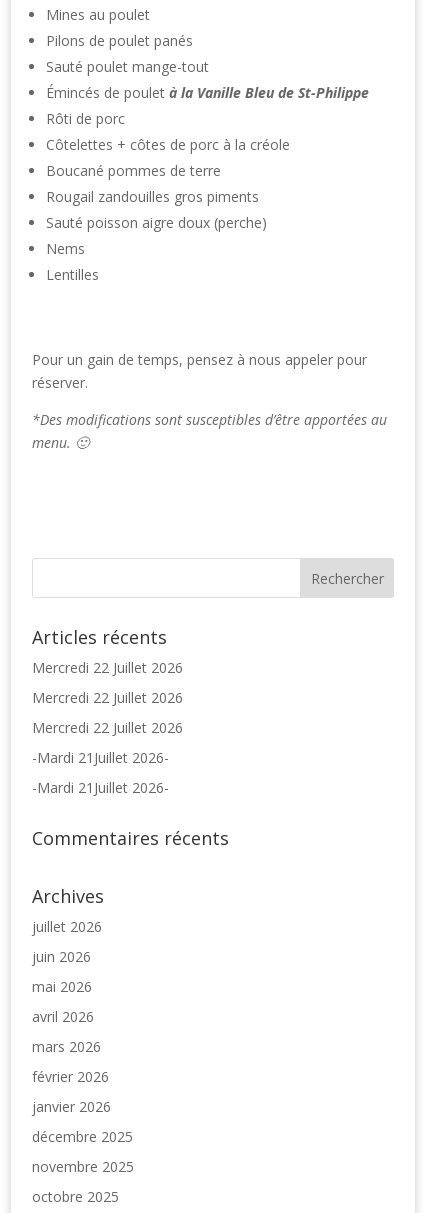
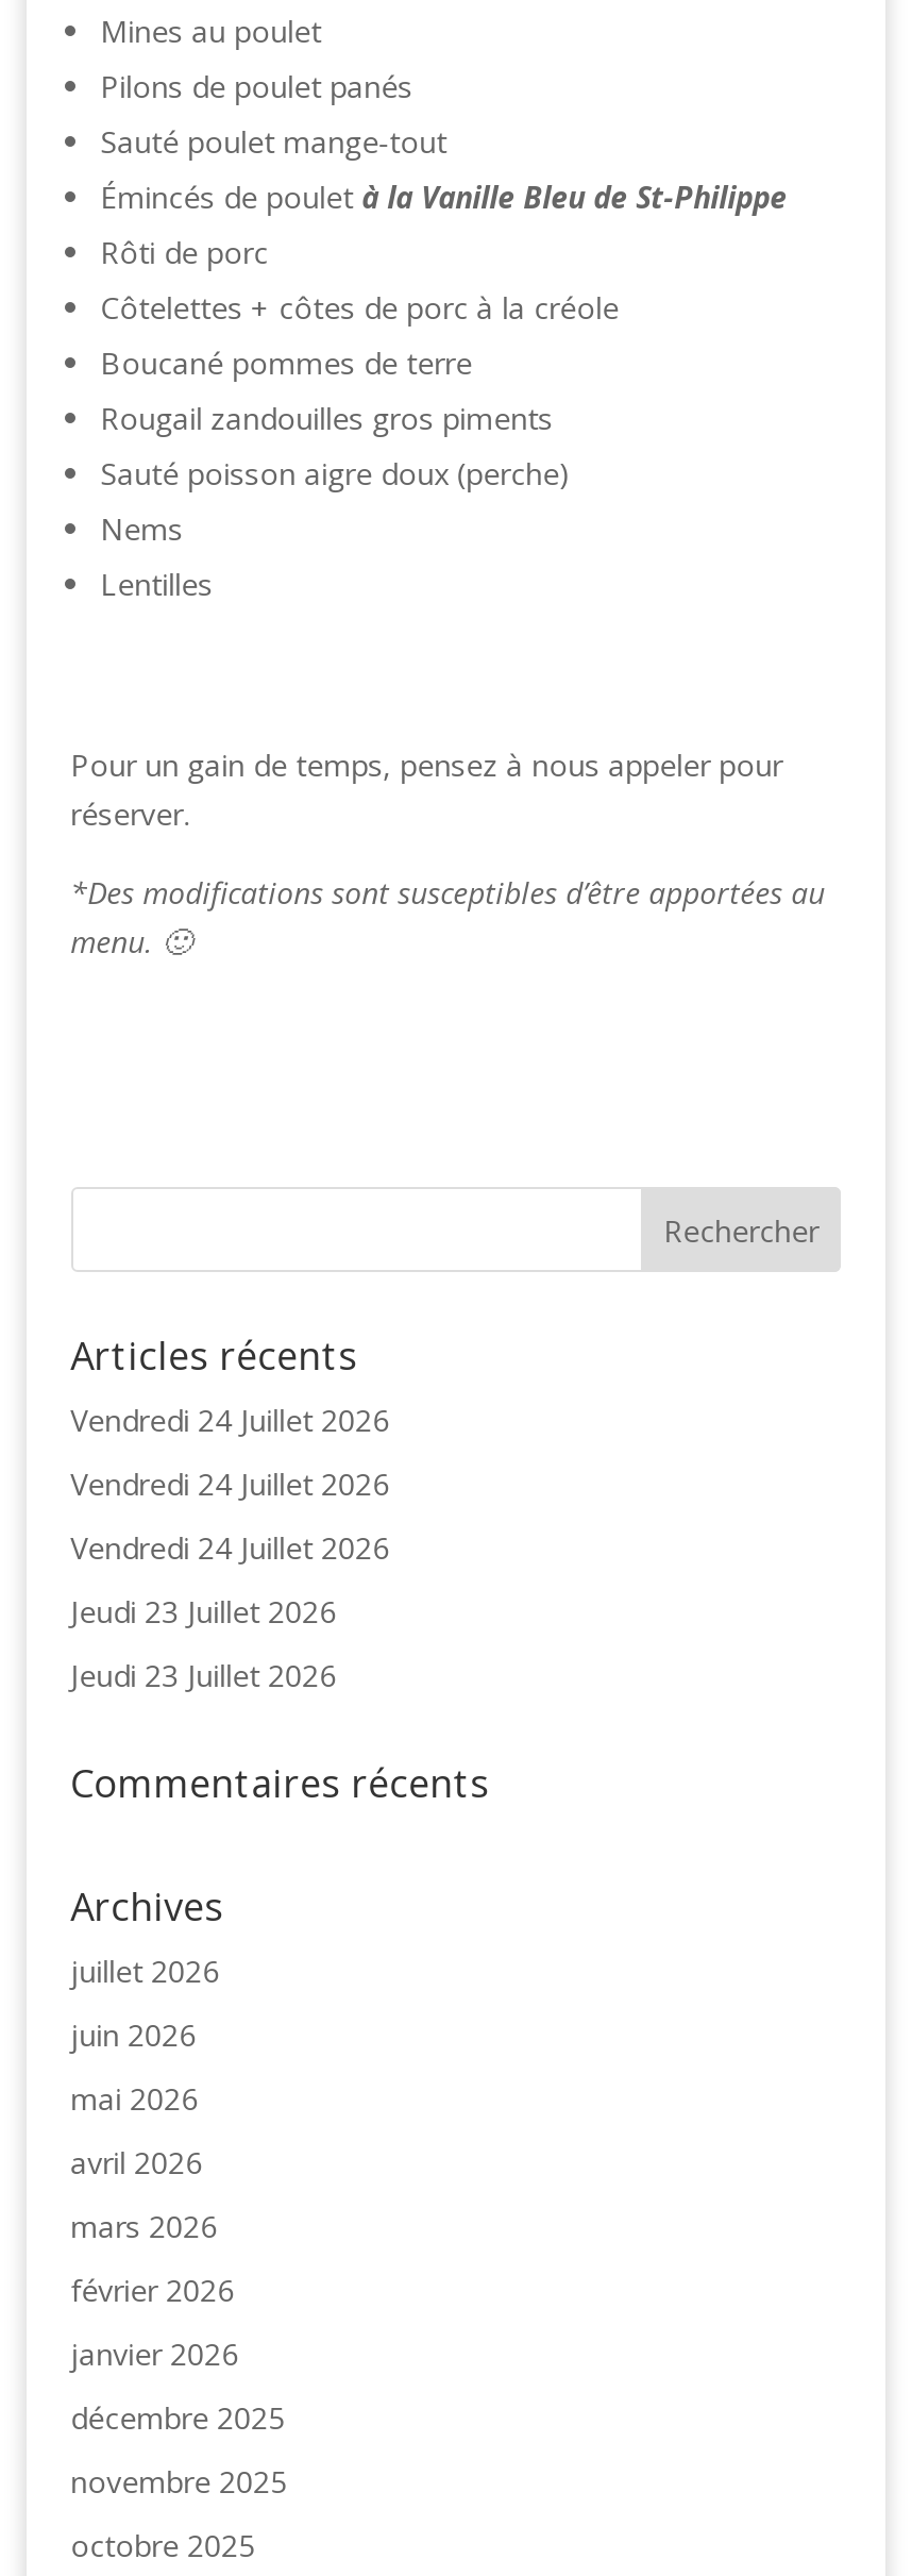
[32,658,183,677] Mercredi 22 Juillet 2026 -> [70,1399,389,1440] Vendredi 24 Juillet 2026
[32,688,183,707] Mercredi 22 Juillet 2026 -> [70,1463,389,1503] Vendredi 24 Juillet 2026
[32,718,183,737] Mercredi 22 Juillet 2026 -> [70,1527,389,1567] Vendredi 24 Juillet 2026
[32,748,169,767] -Mardi 21Juillet 2026- -> [70,1591,336,1631] Jeudi 23 Juillet 2026
[32,778,169,797] -Mardi 21Juillet 2026- -> [70,1655,336,1695] Jeudi 23 Juillet 2026

